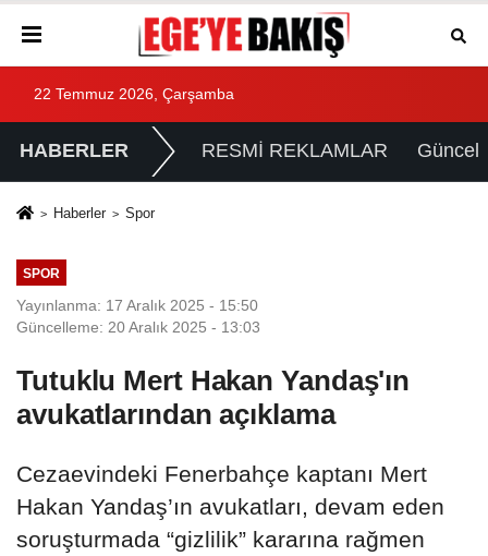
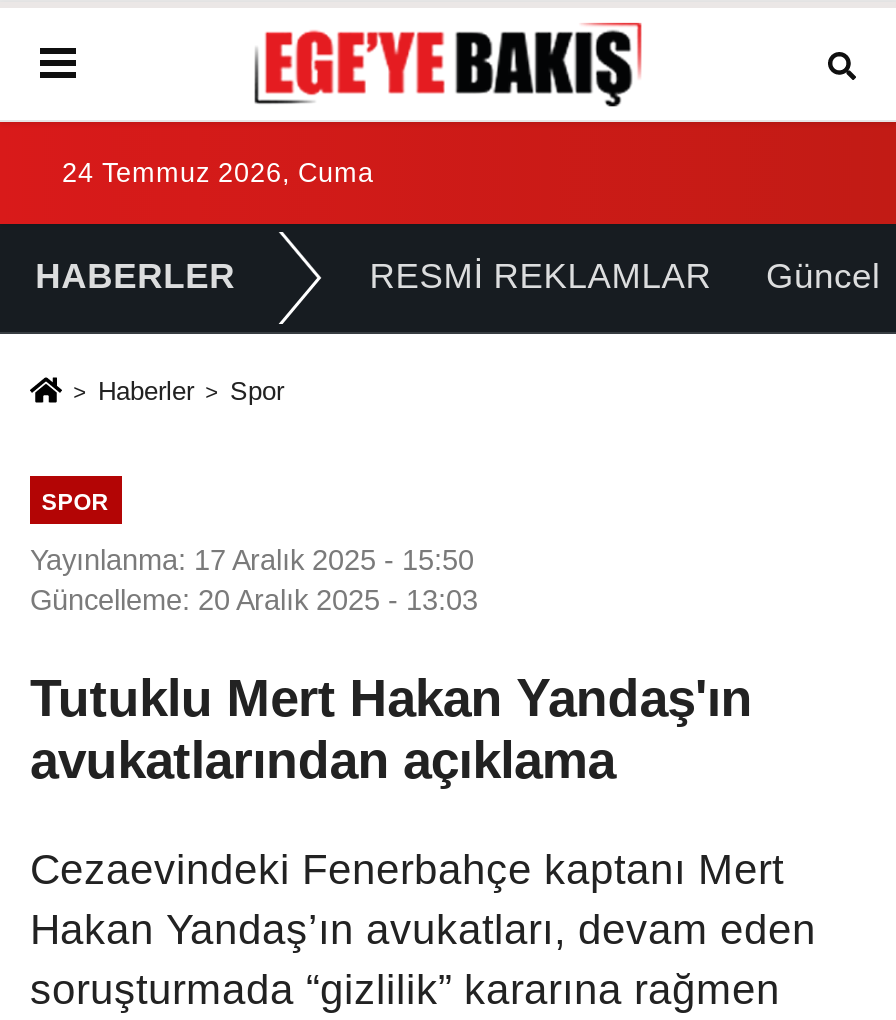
[34,86,234,102] 22 Temmuz 2026, Çarşamba -> [62,158,374,188] 24 Temmuz 2026, Cuma

